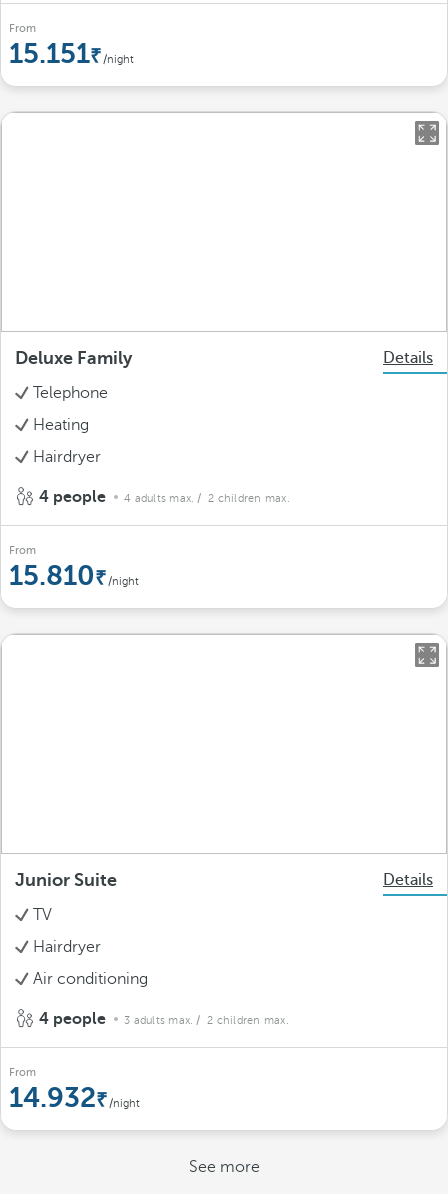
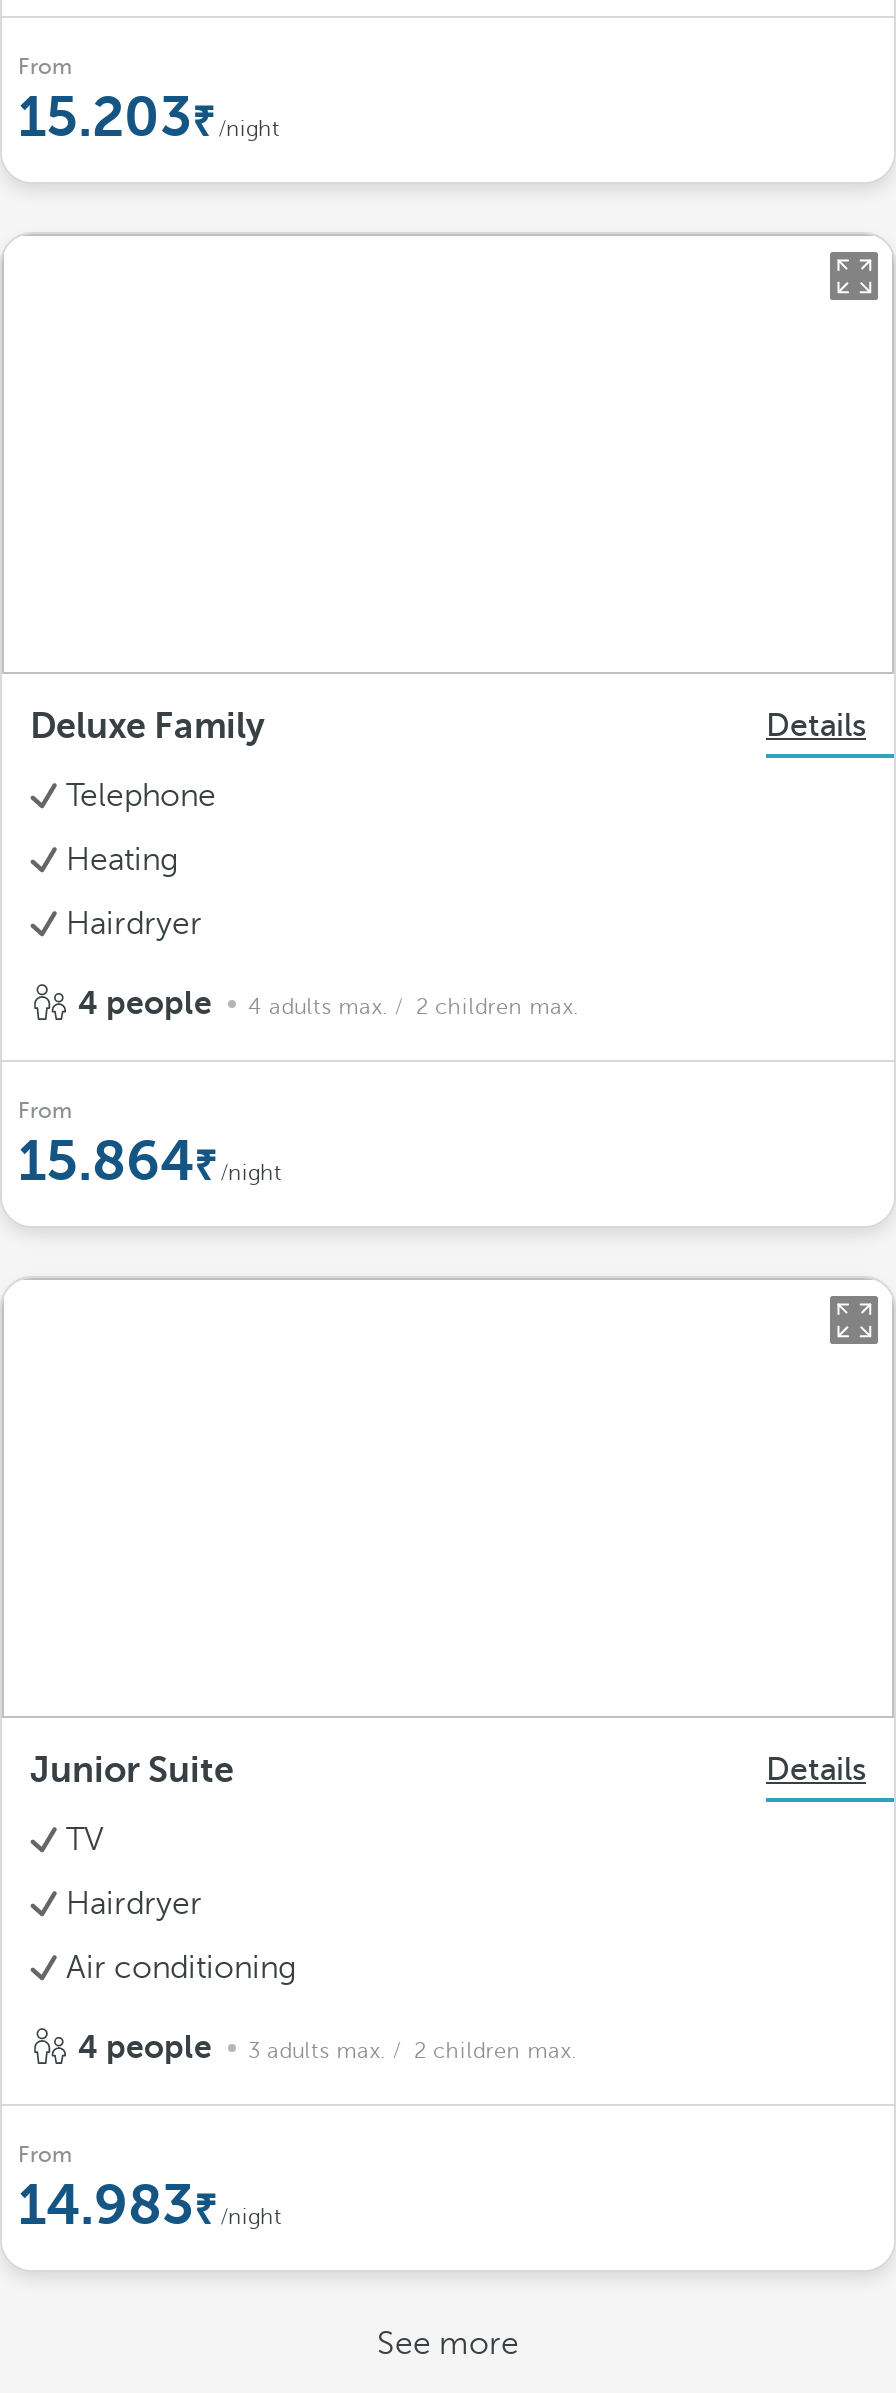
[9,38,134,69] 15.151 /night -> [18,86,280,148] 15.203 /night
[9,560,139,591] 15.810 /night -> [18,1130,282,1192] 15.864 /night
[9,1082,140,1113] 14.932 /night -> [18,2174,282,2236] 14.983 /night

